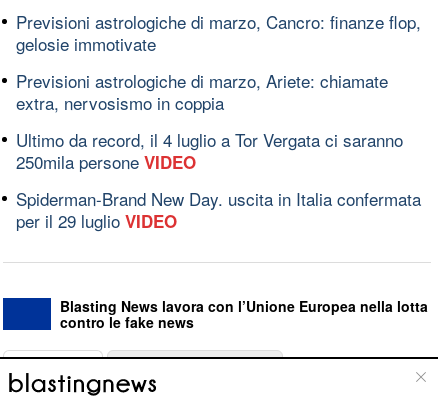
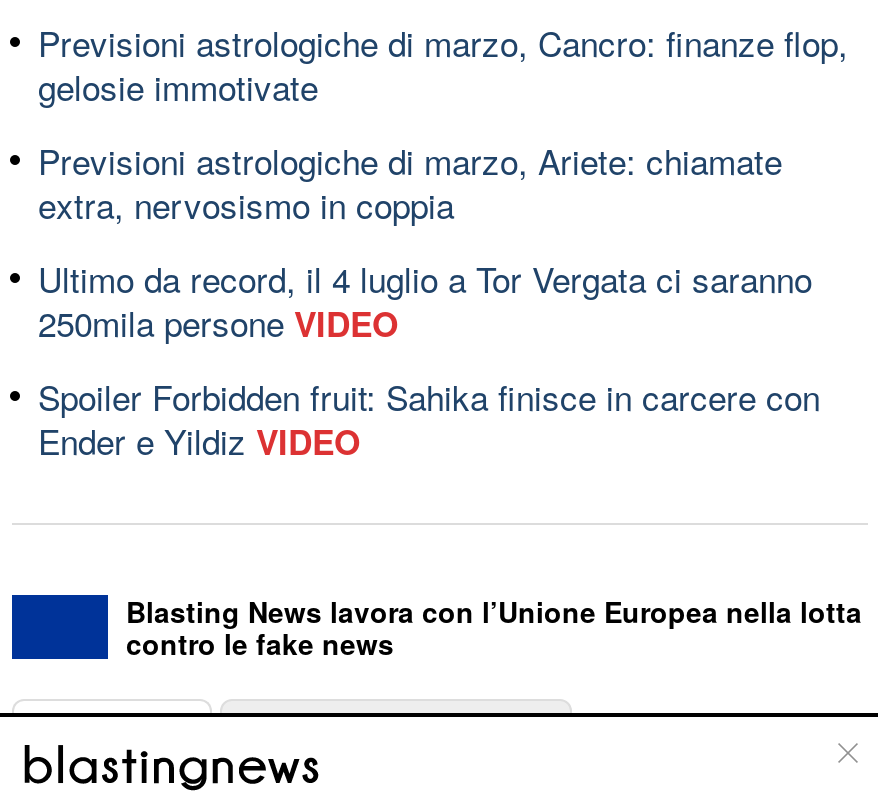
[16,185,421,232] Spiderman-Brand New Day. uscita in Italia confermata | per il 29 luglio VIDEO -> [38,370,820,464] Spoiler Forbidden fruit: Sahika finisce in carcere con | Ender e Yildiz VIDEO

